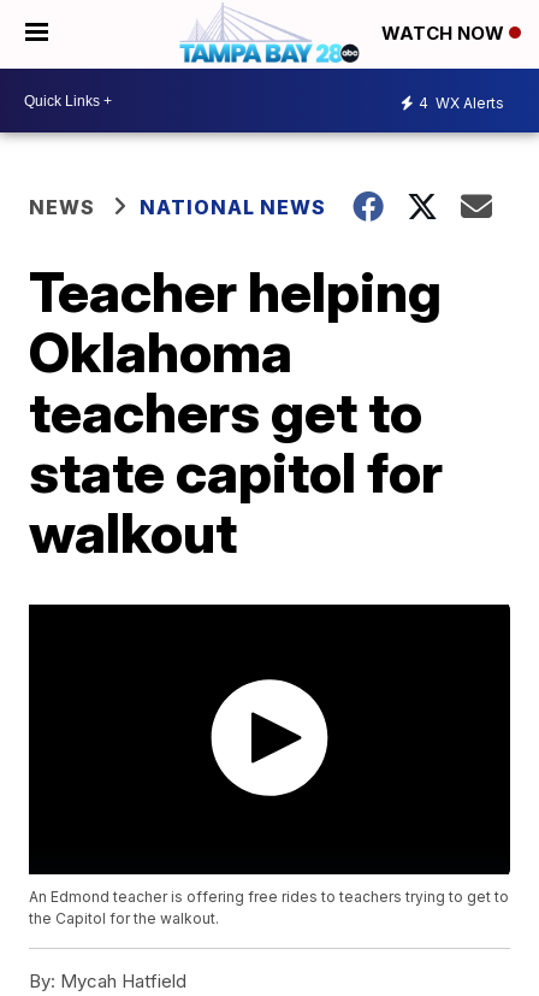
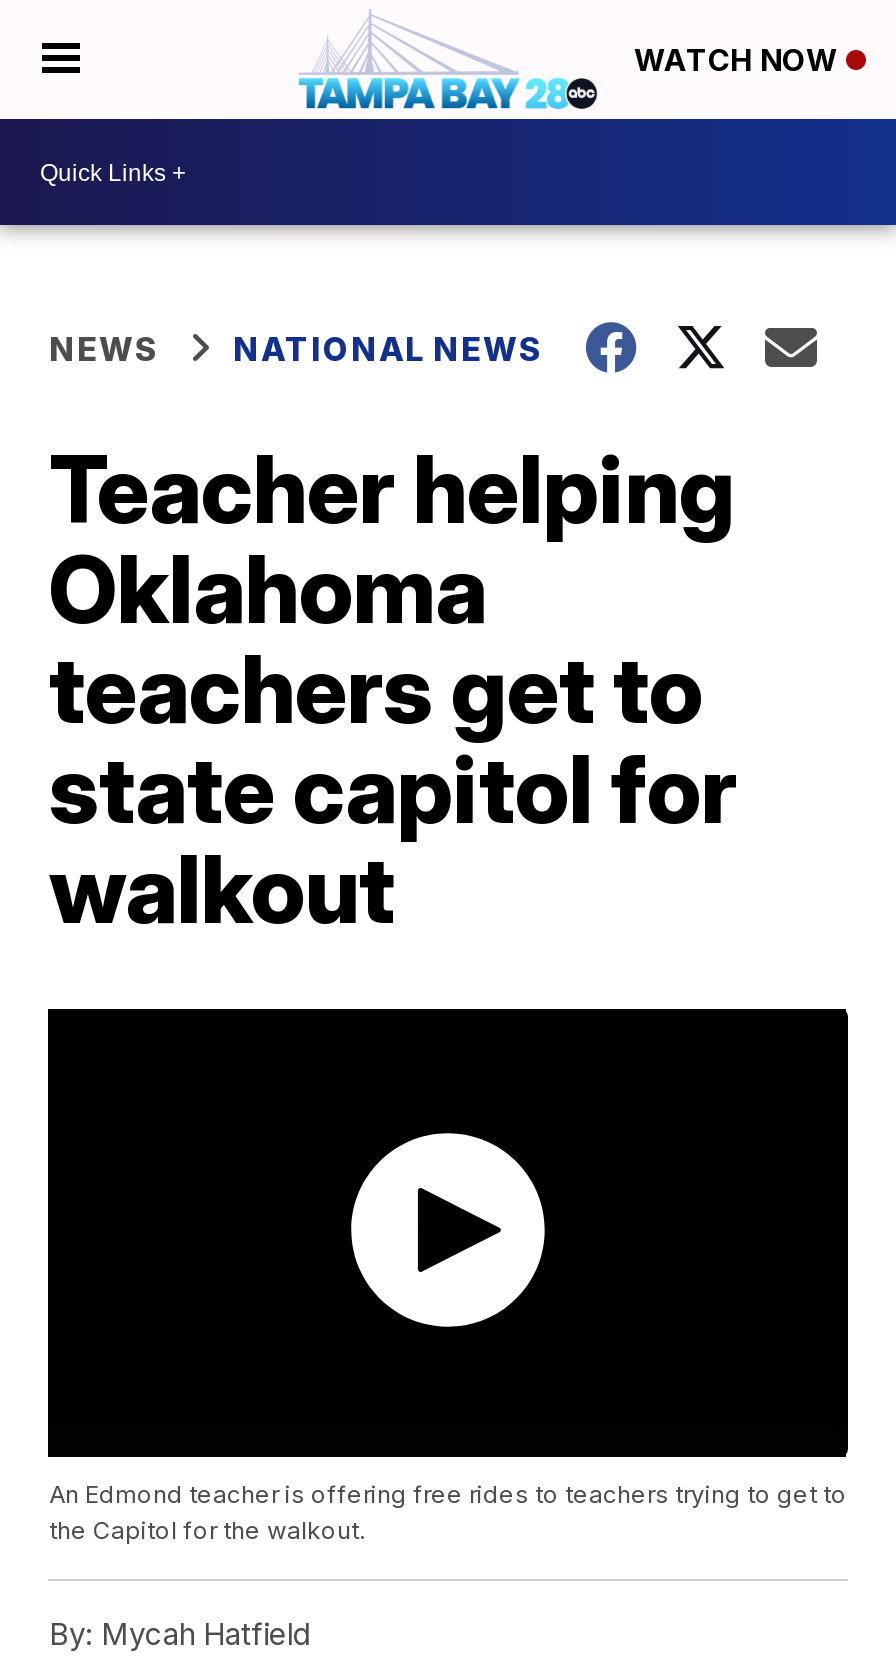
[419,93,504,111] 4 WX Alerts -> none

